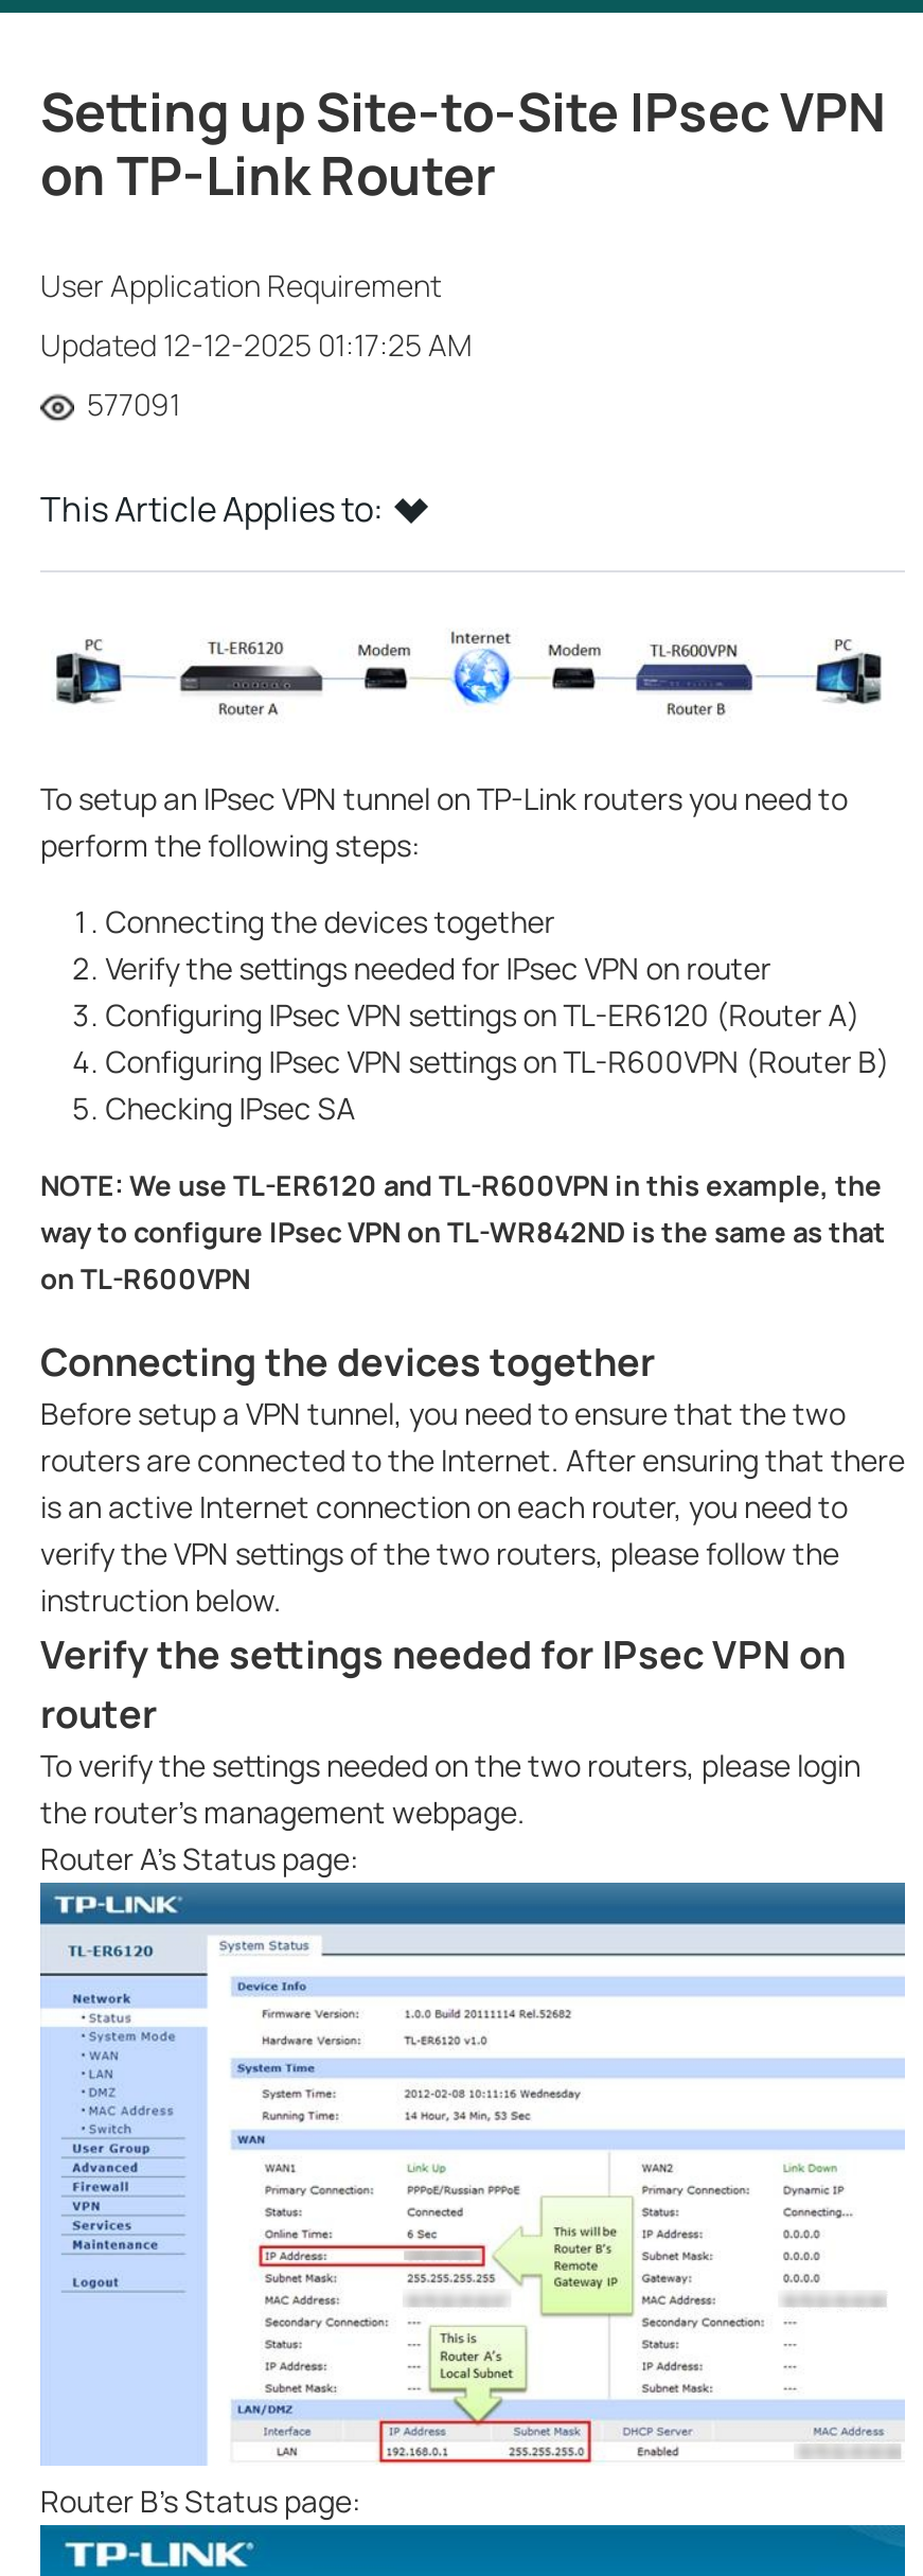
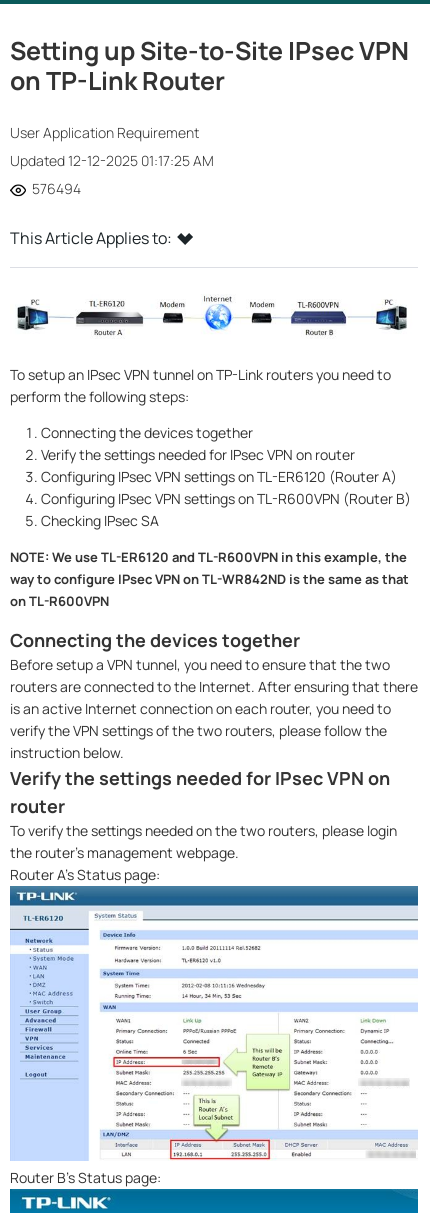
[87,385,180,426] 577091 -> [32,180,81,199] 576494

